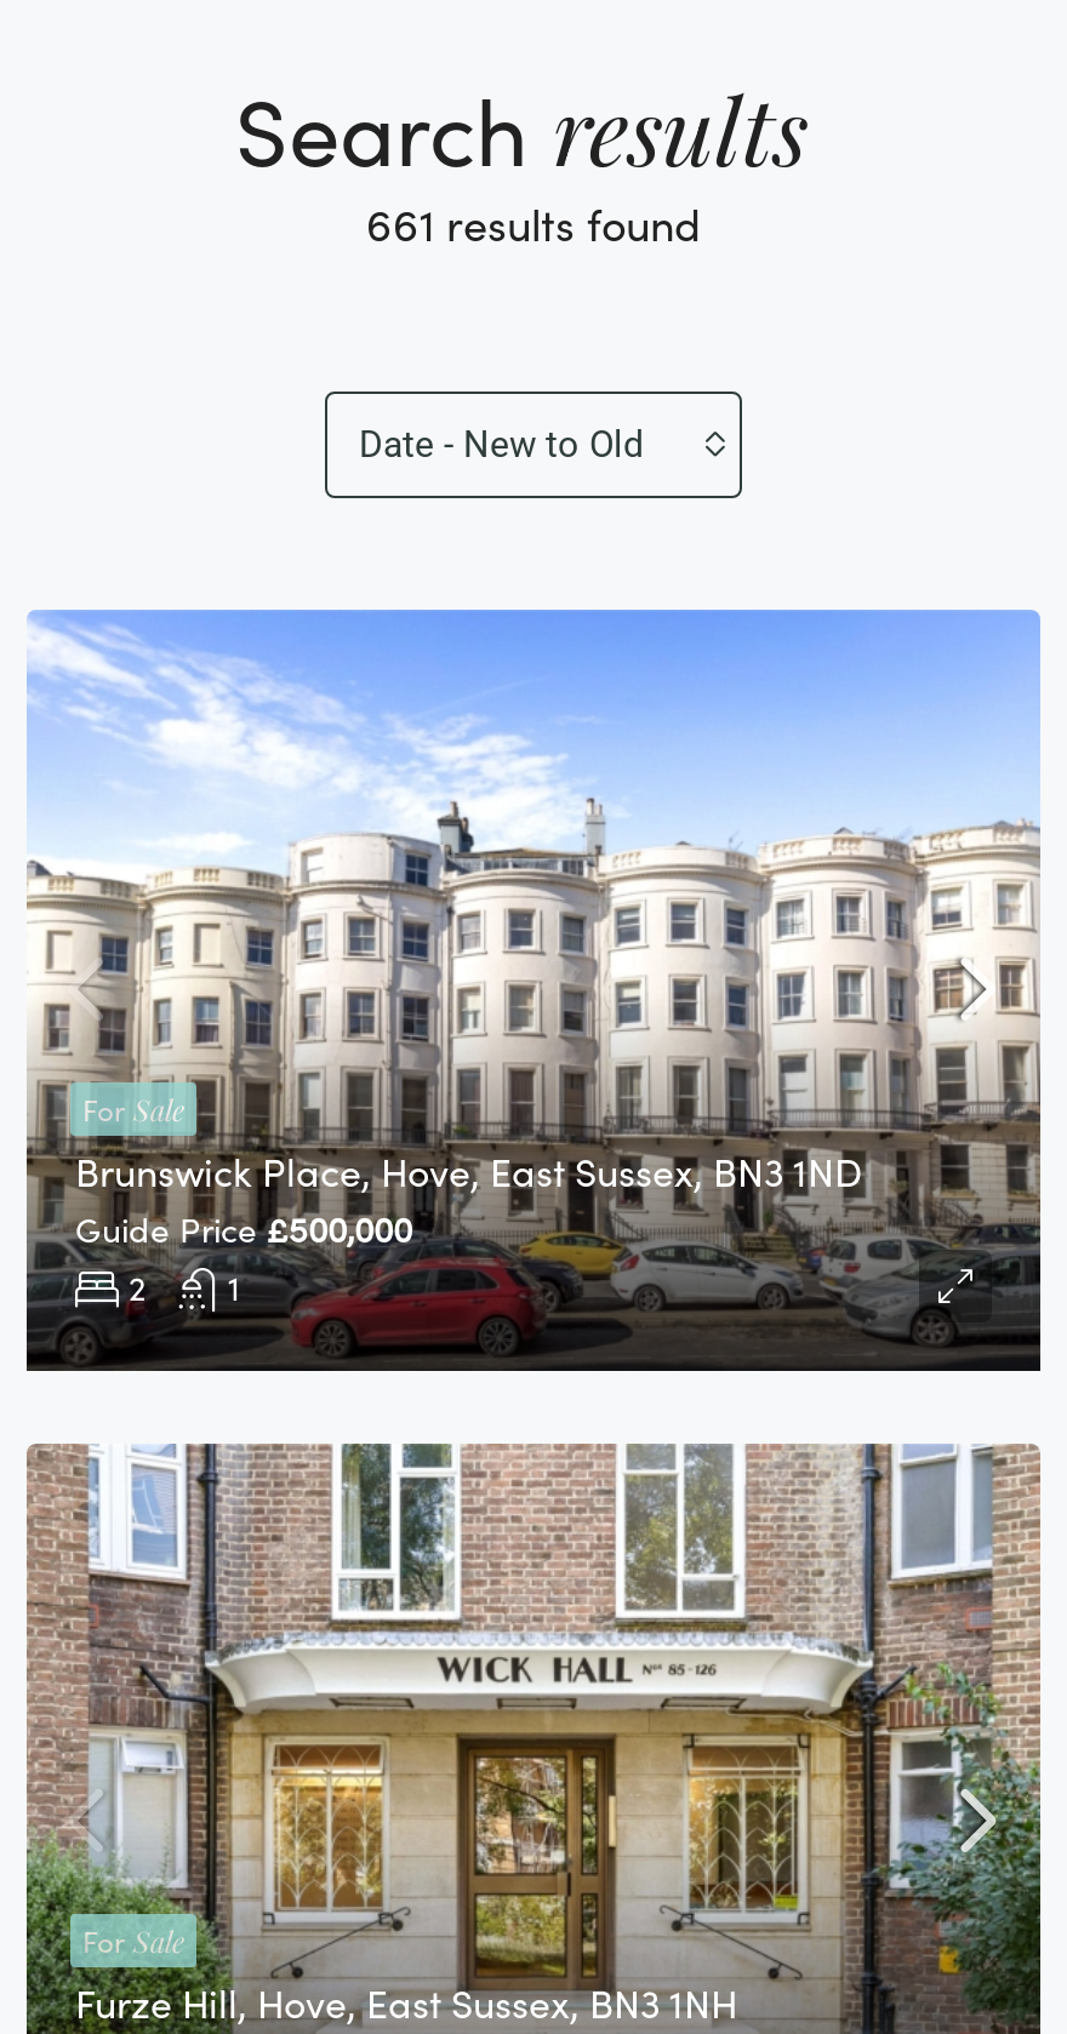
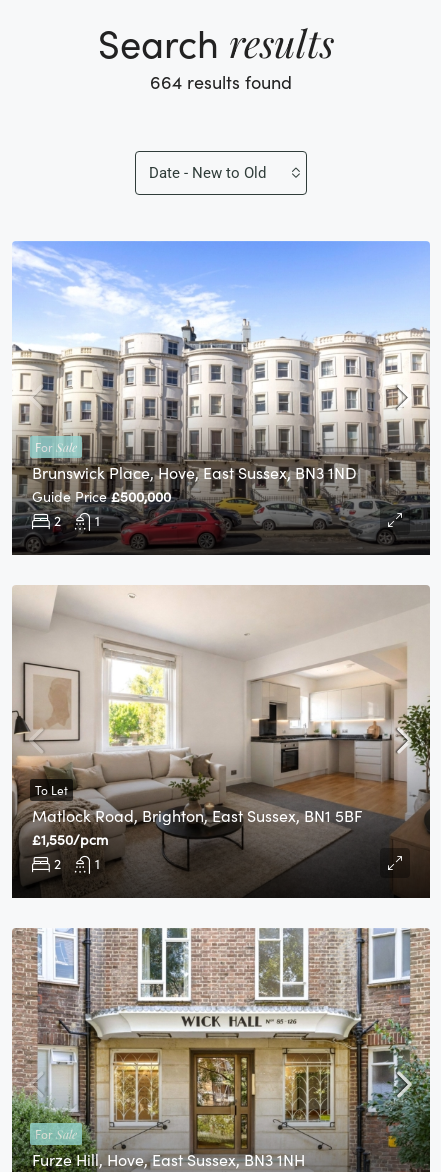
[366,195,701,253] 661 results found -> [150,70,292,94] 664 results found
none -> [12,585,430,898] [image] | Matlock Road, Brighton, East Sussex, BN1 5BF | 2 | 1
none -> [32,830,108,849] £1,550/pcm
none -> [35,782,68,798] To Let

